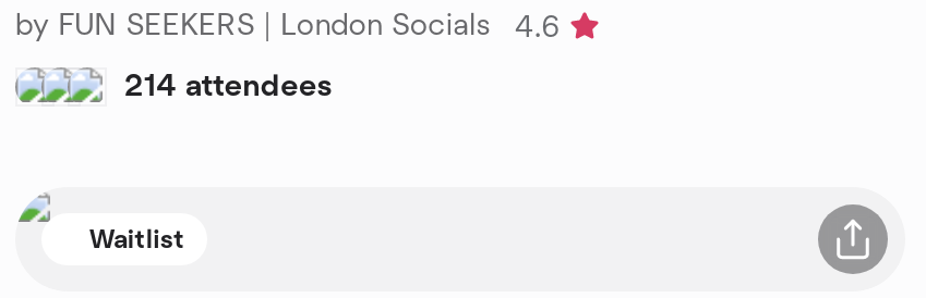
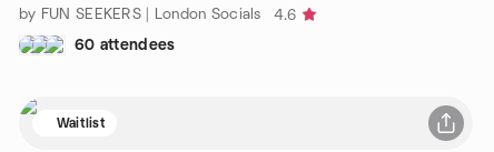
[124,71,333,101] 214 attendees -> [75,37,175,53] 60 attendees

